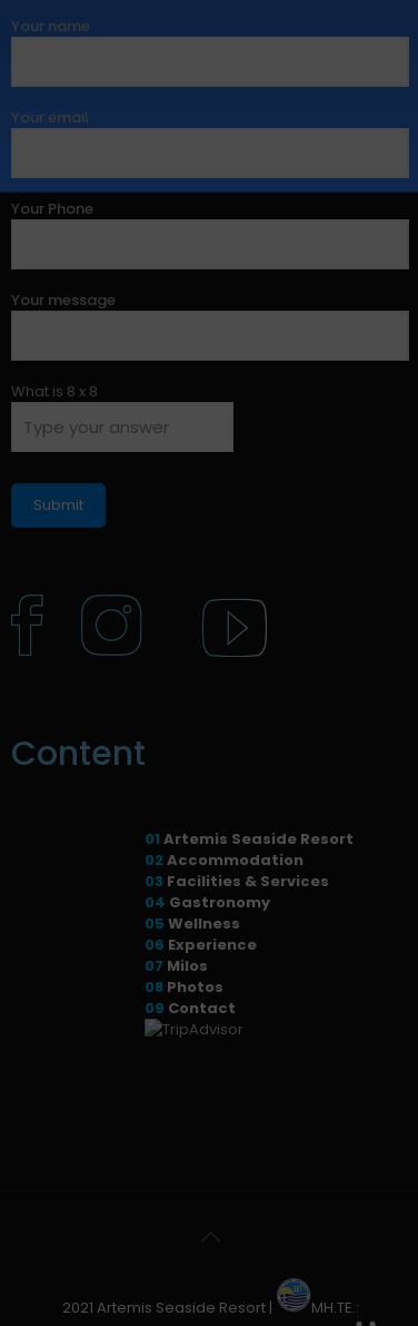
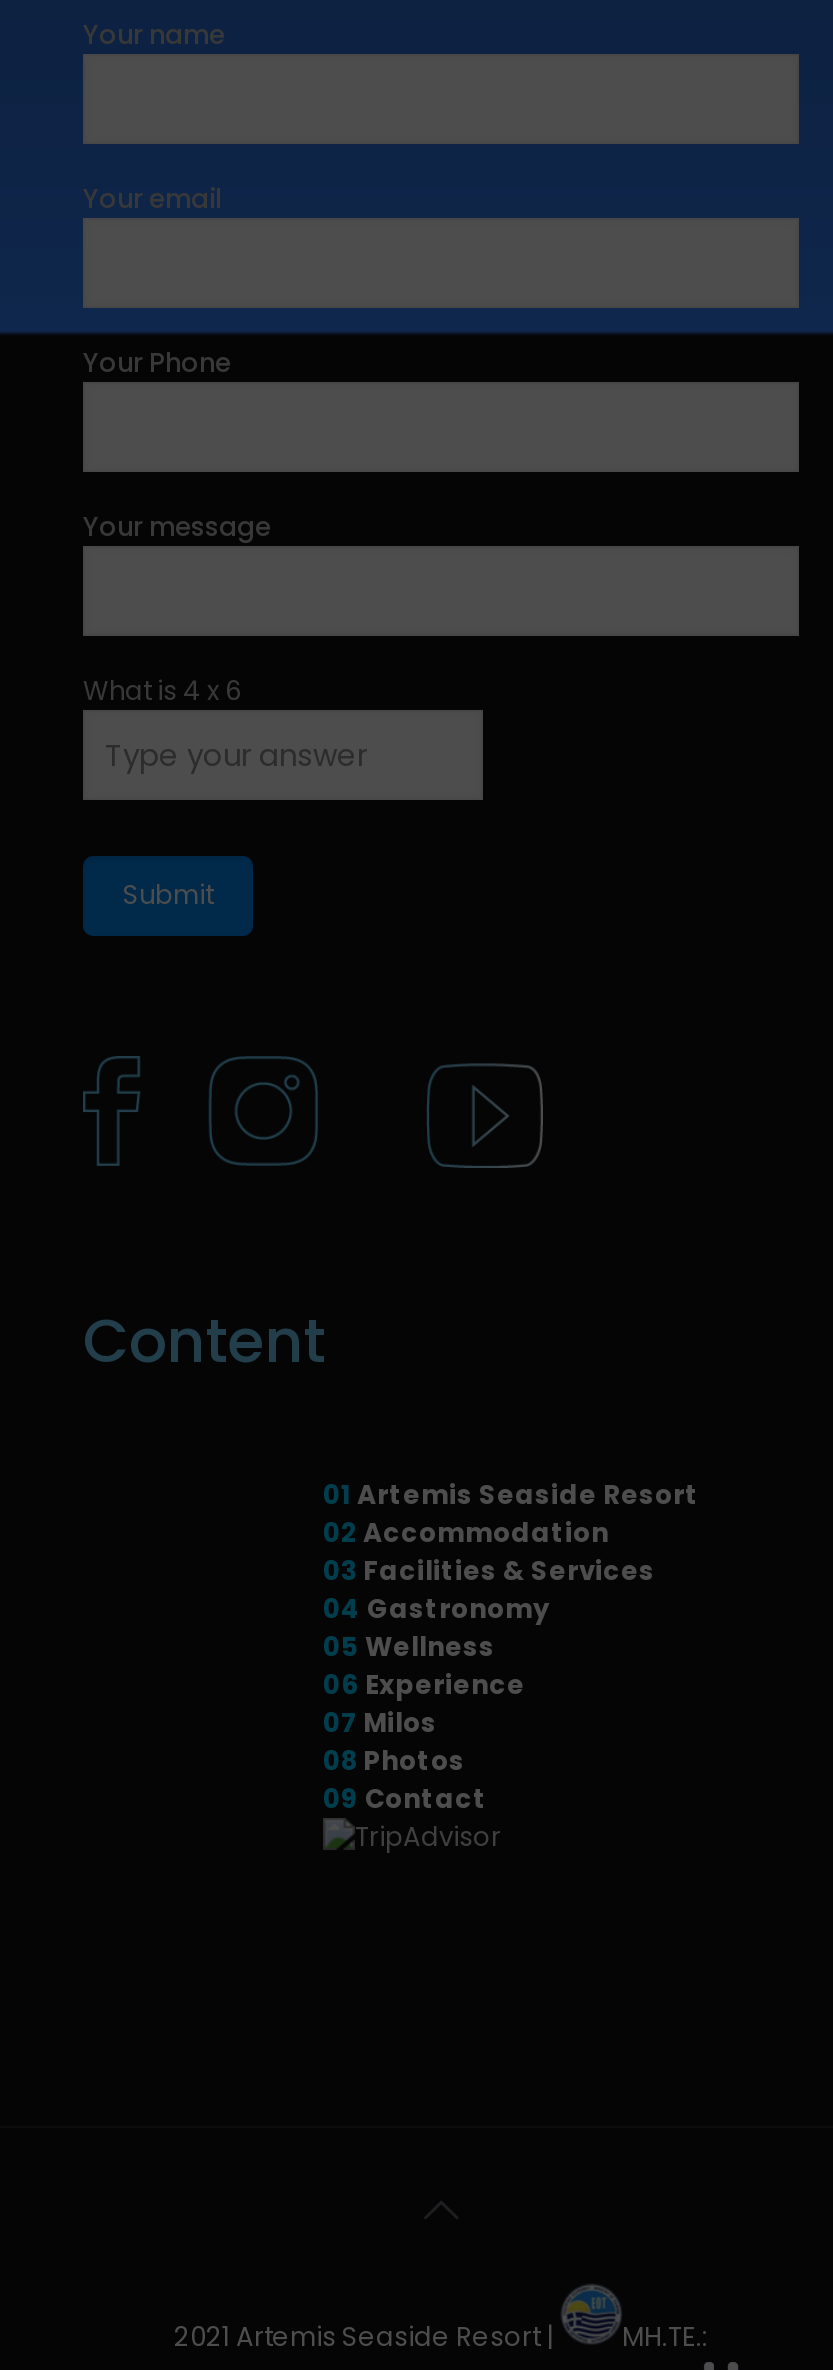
[11,381,98,402] What is 8 x 8 -> [83,672,241,710] What is 4 x 6

